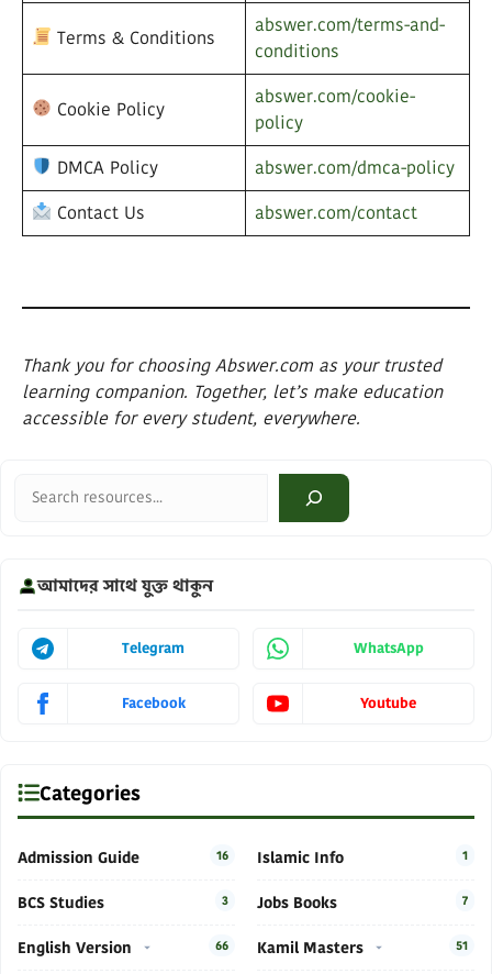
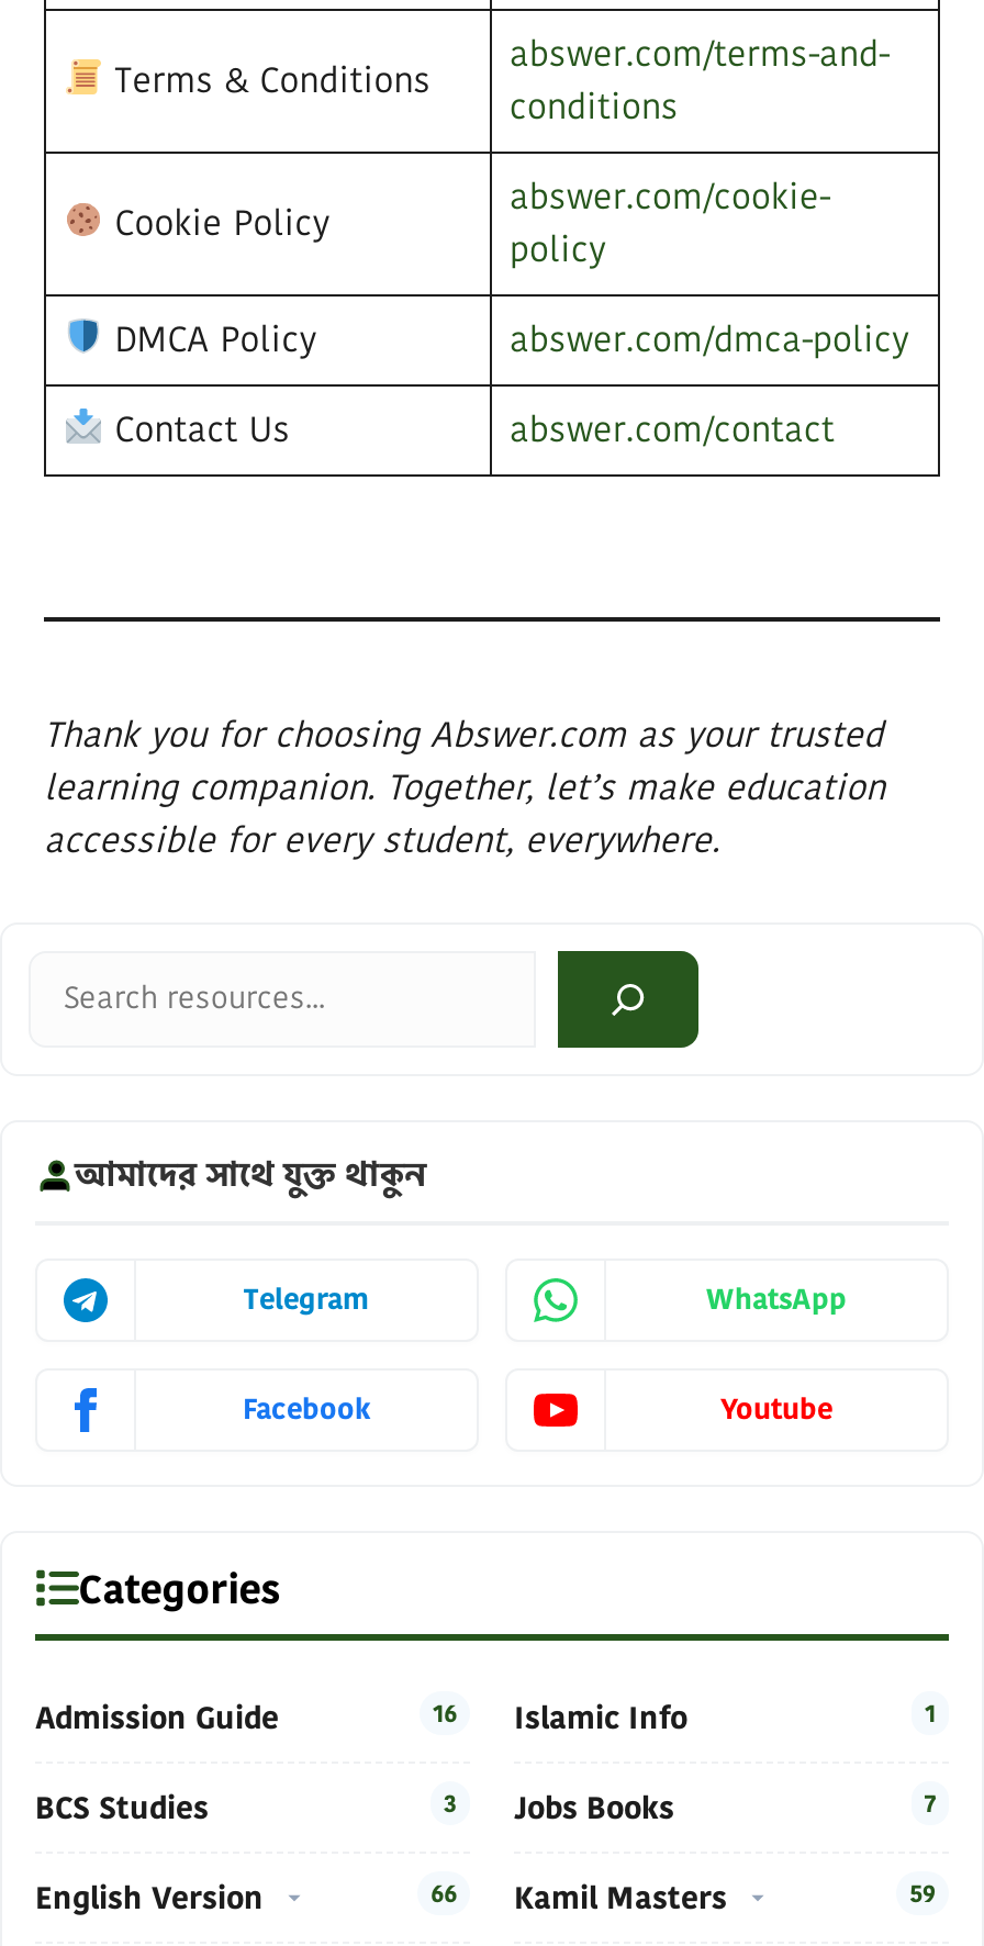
[456,936,468,954] 51 -> [909,1875,936,1910] 59

